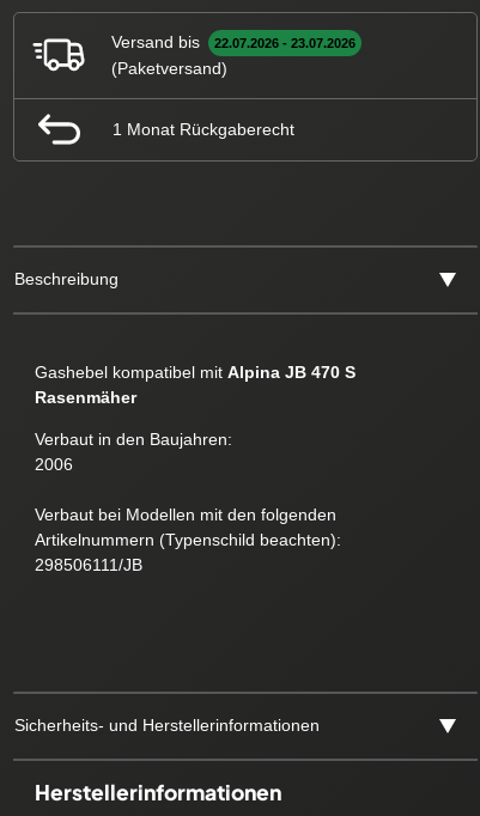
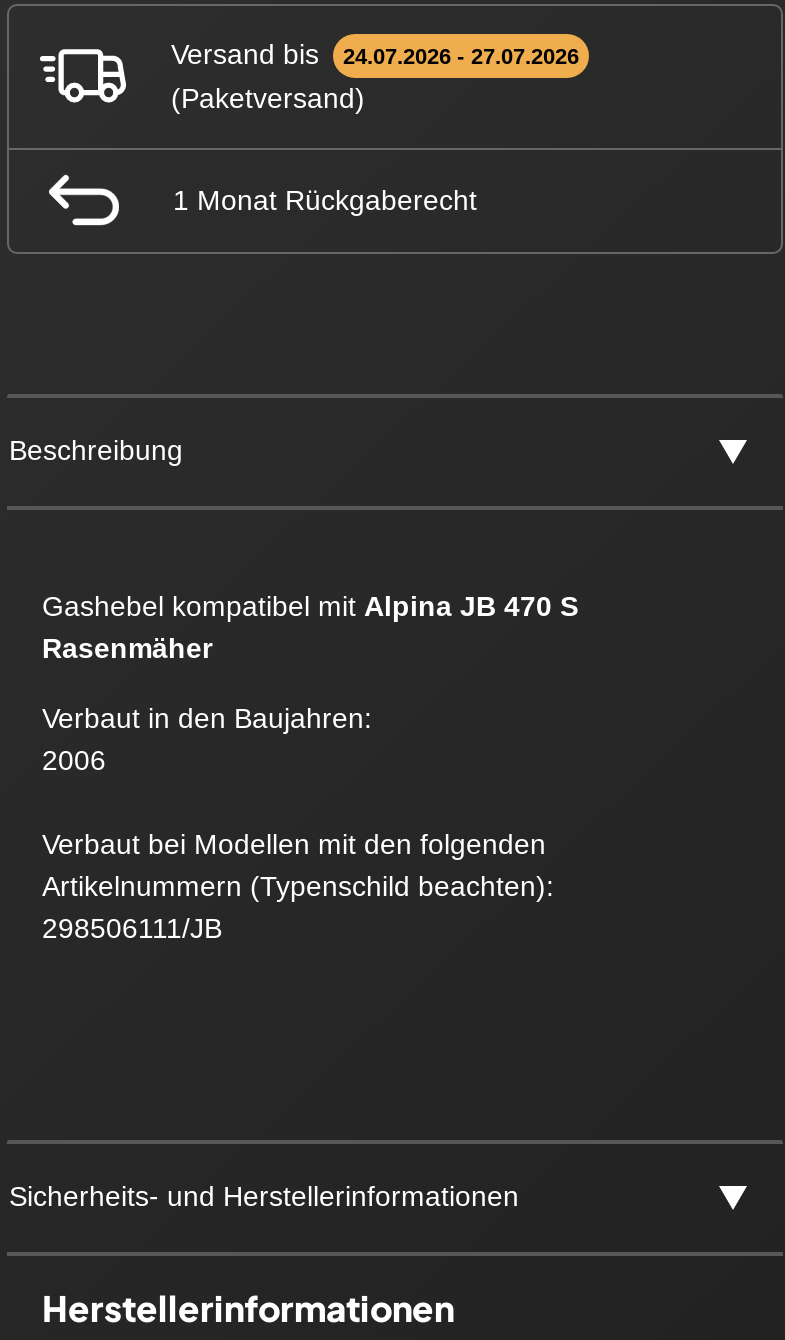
[111,32,356,51] Versand bis 22.07.2026 - 23.07.2026 -> [171,37,579,69] Versand bis 24.07.2026 - 27.07.2026

